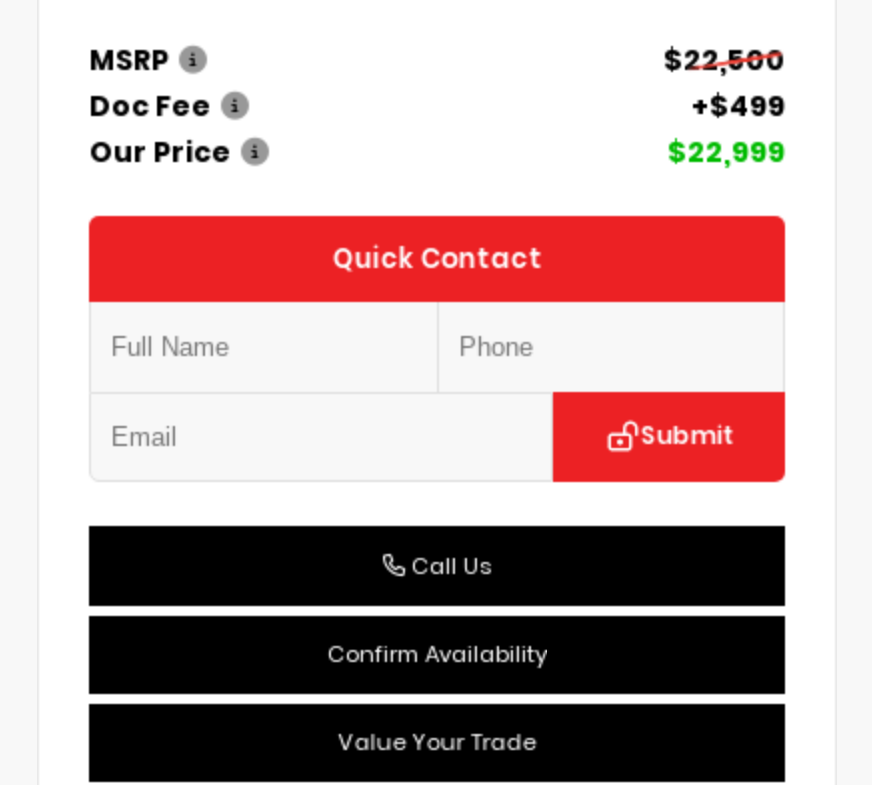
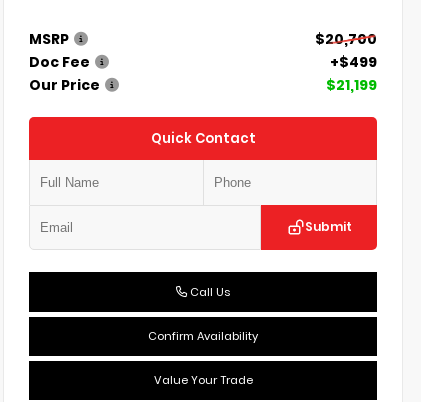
[663,40,785,80] $22,500 -> [315,29,377,49] $20,700
[667,132,785,172] $22,999 -> [326,75,377,95] $21,199

